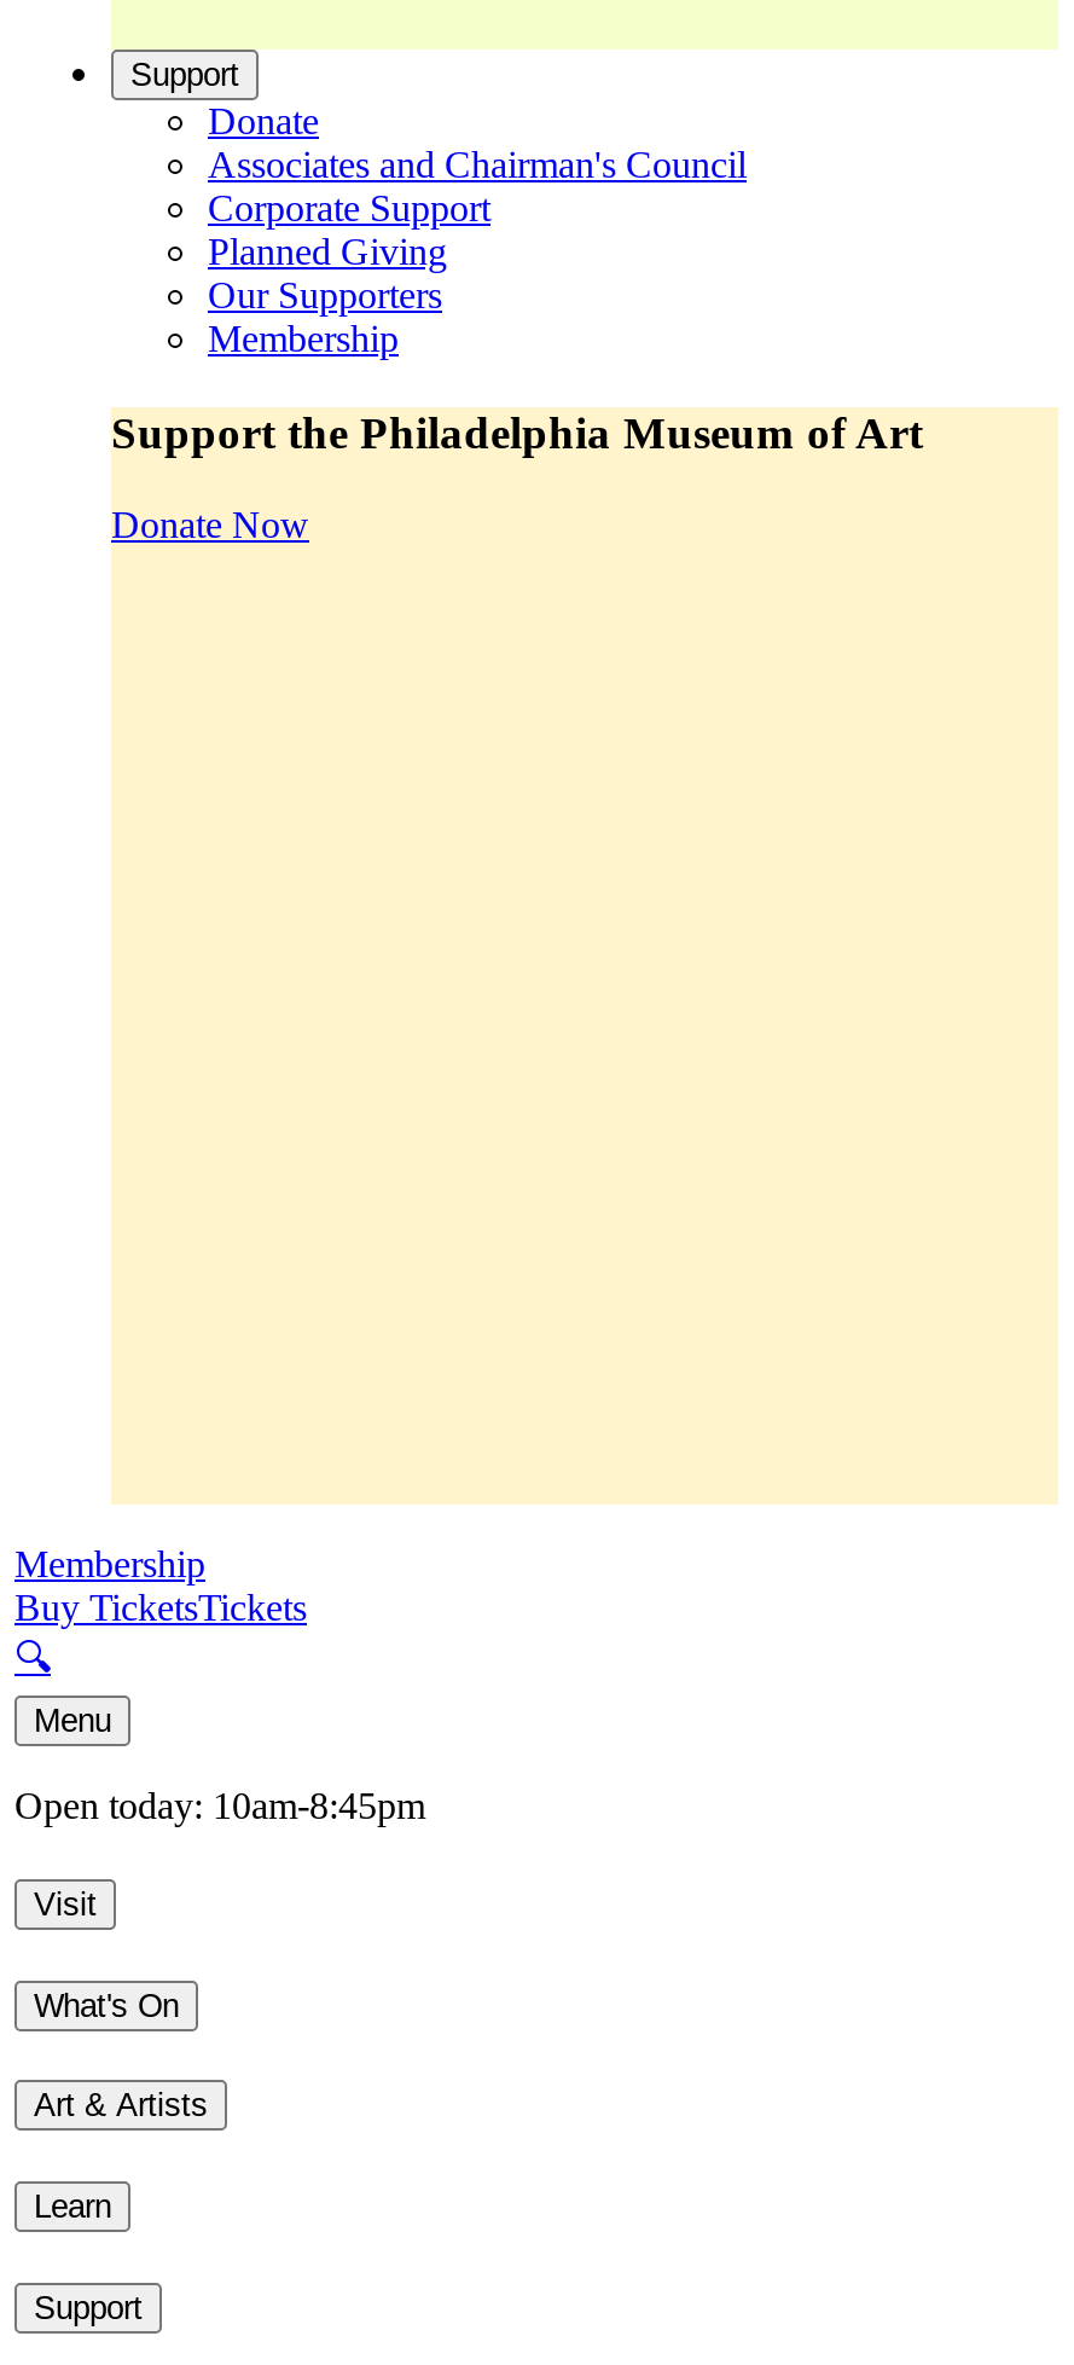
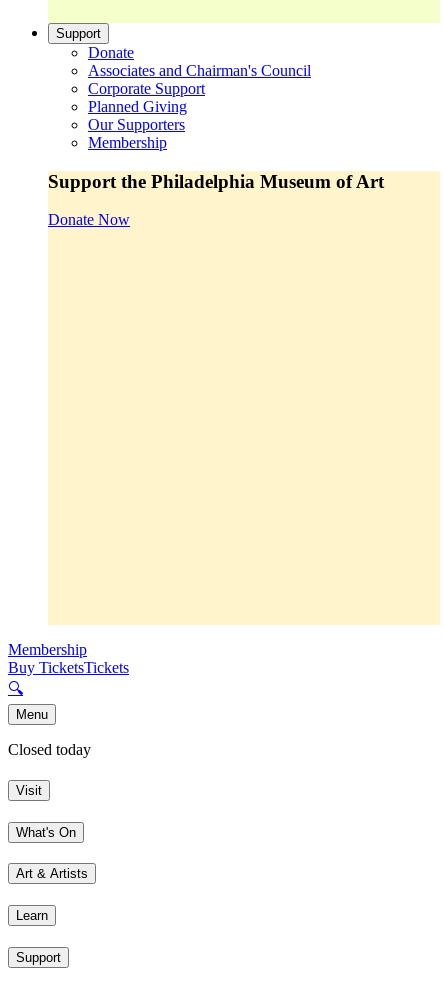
[14,1786,425,1827] Open today: 10am-8:45pm -> [8,741,91,758] Closed today

